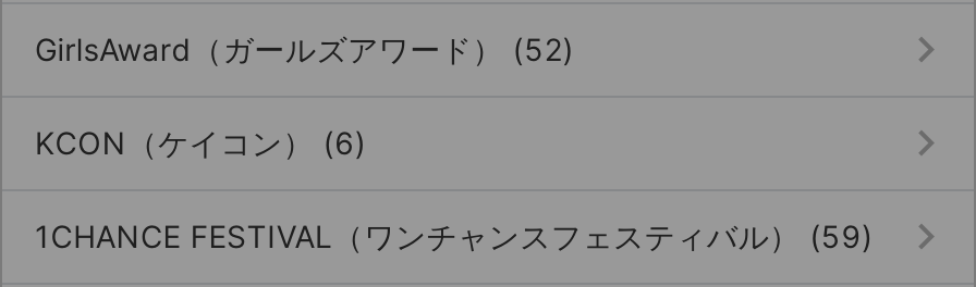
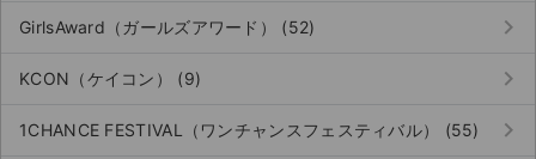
[35,124,366,161] KCON（ケイコン） (6) -> [19,68,201,89] KCON（ケイコン） (9)
[35,218,873,255] 1CHANCE FESTIVAL（ワンチャンスフェスティバル） (59) -> [19,120,480,140] 1CHANCE FESTIVAL（ワンチャンスフェスティバル） (55)

